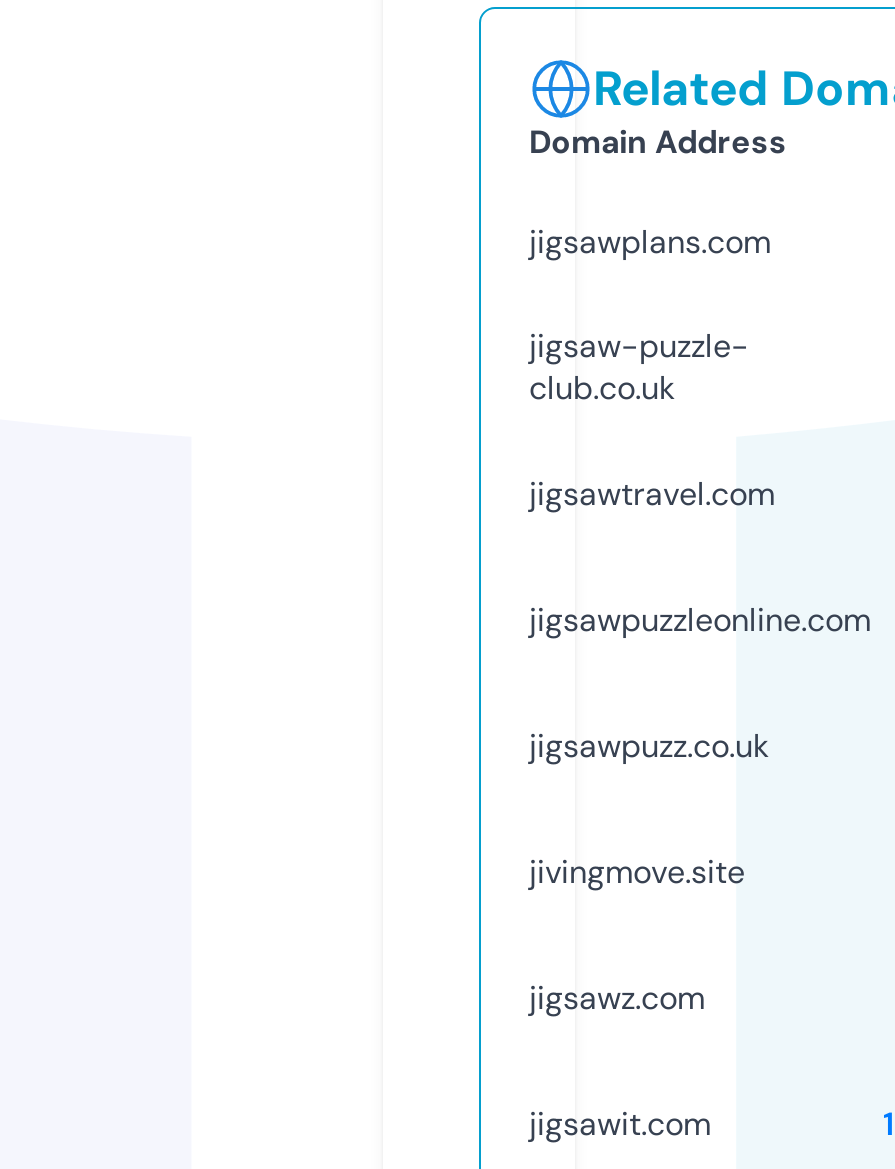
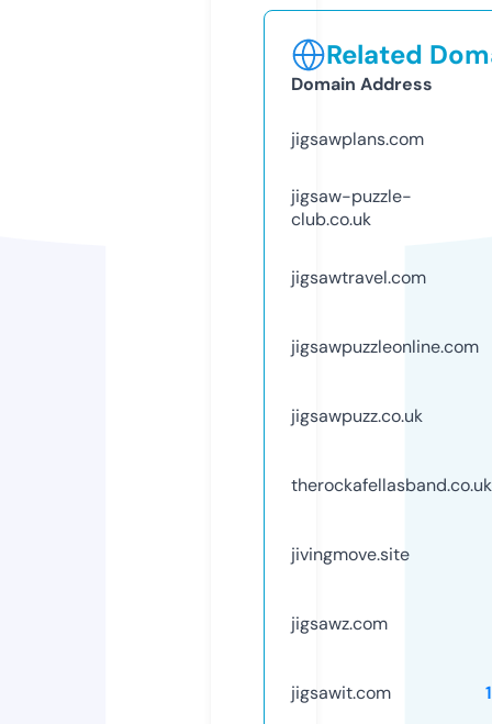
none -> [291,473,492,496] therockafellasband.co.uk

